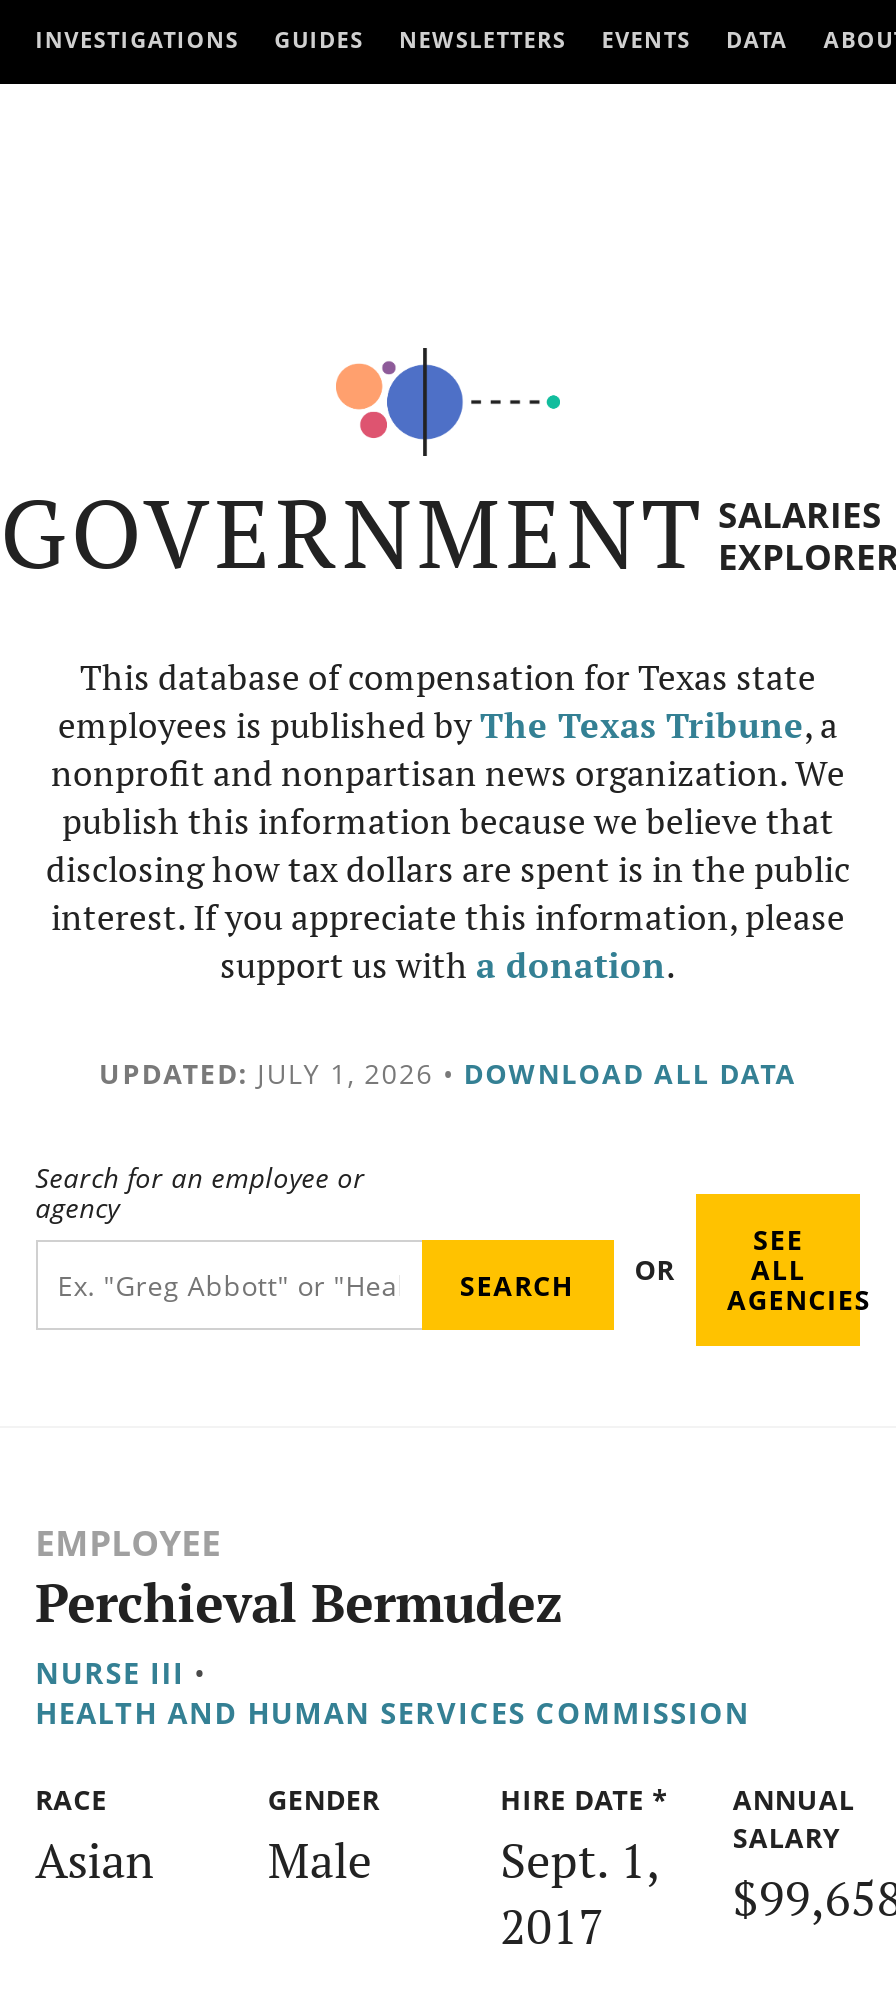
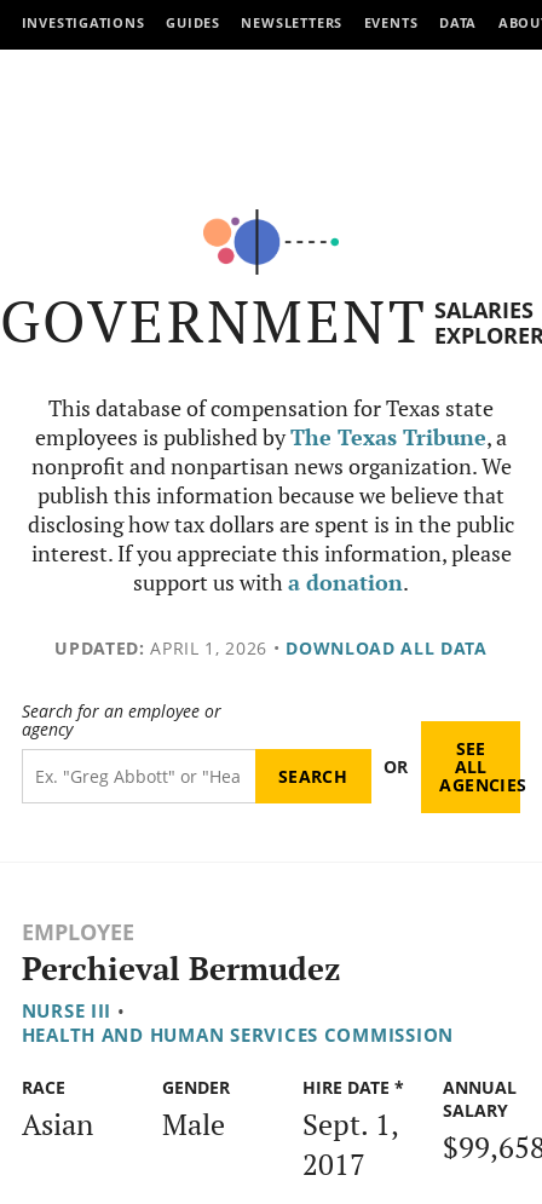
[99,1054,797,1092] UPDATED: JULY 1, 2026 • DOWNLOAD ALL DATA -> [55,636,487,659] UPDATED: APRIL 1, 2026 • DOWNLOAD ALL DATA

